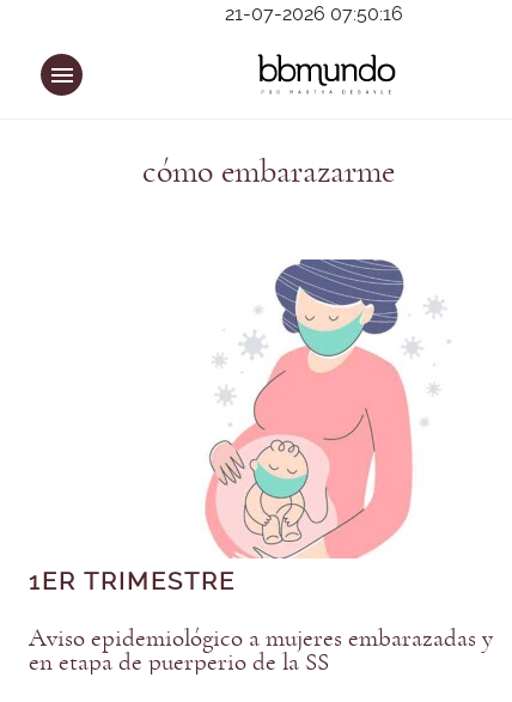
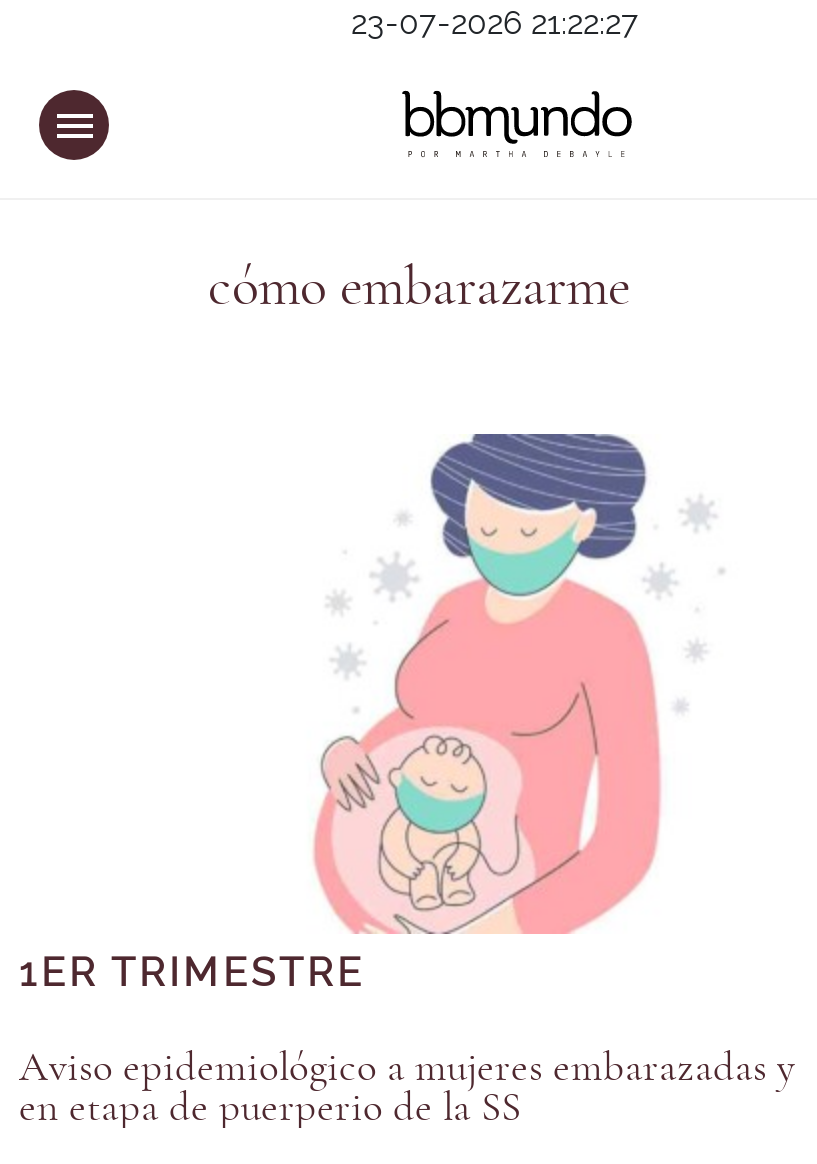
[224,5,403,24] 21-07-2026 07:50:16 -> [351,8,639,40] 23-07-2026 21:22:27

